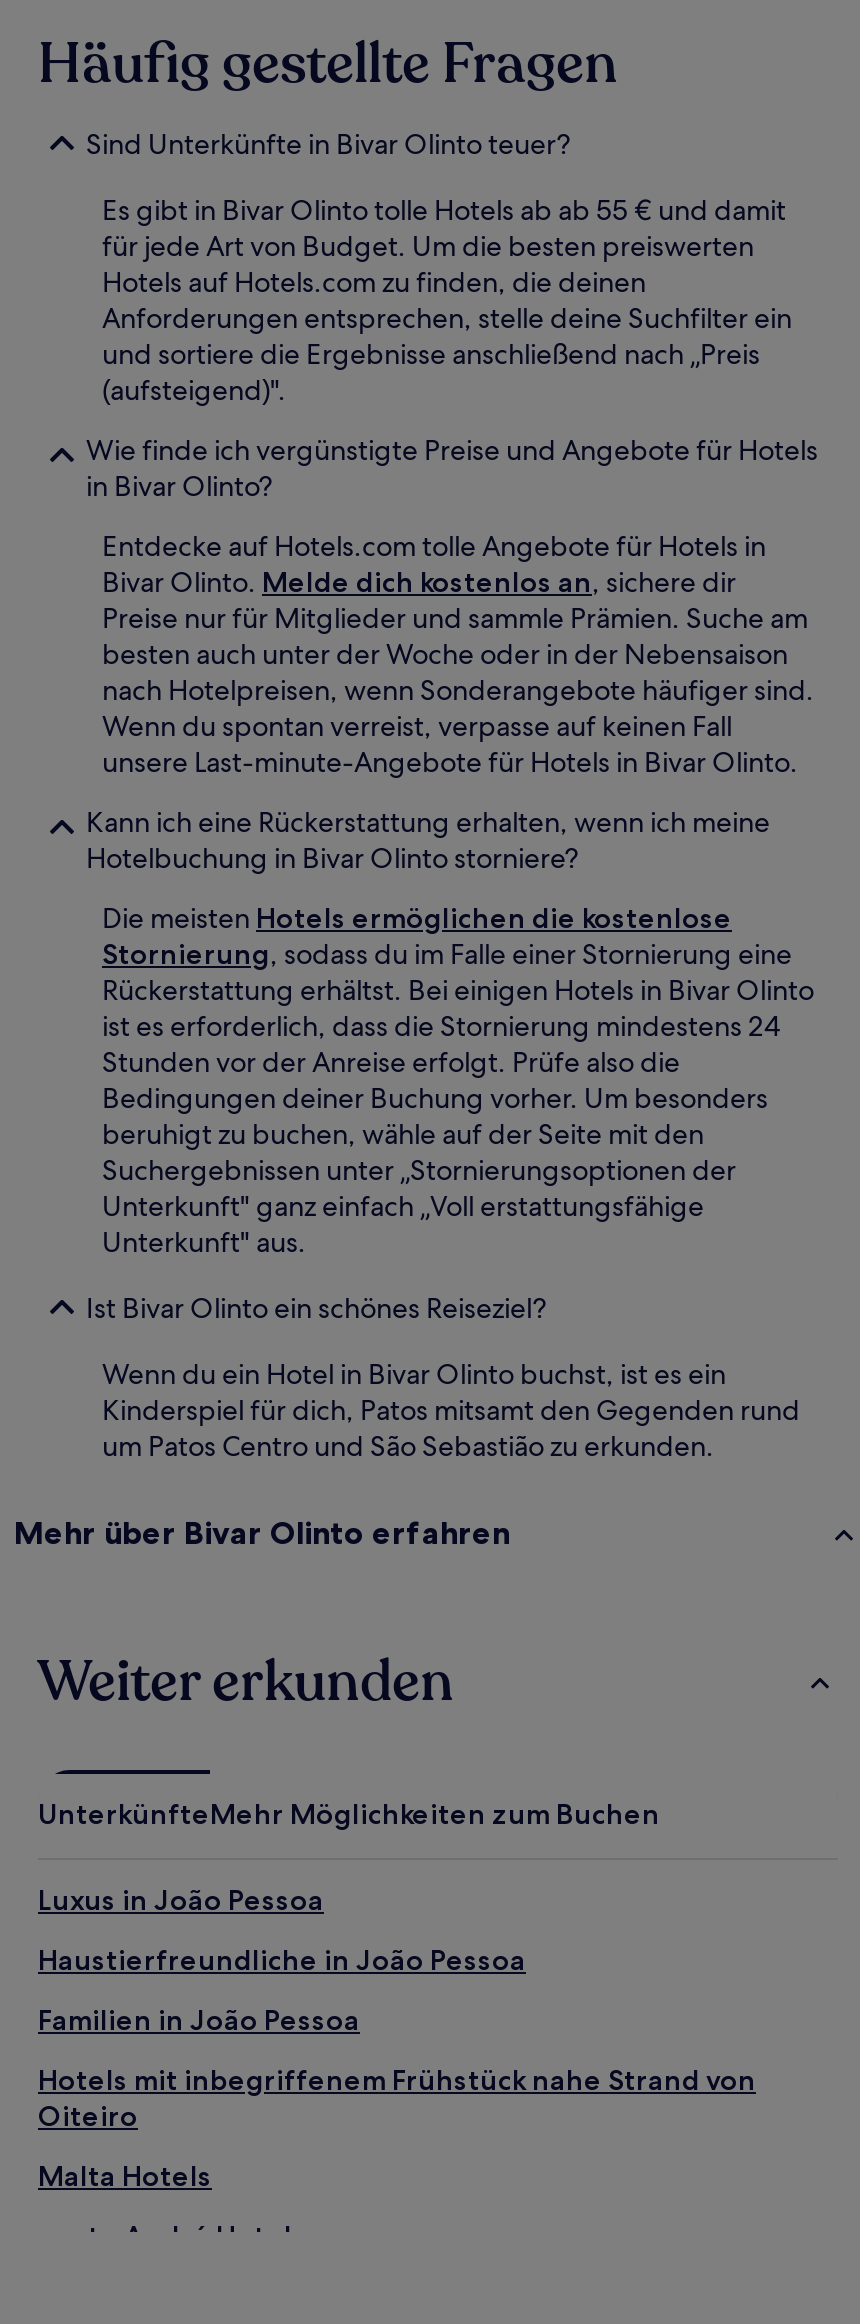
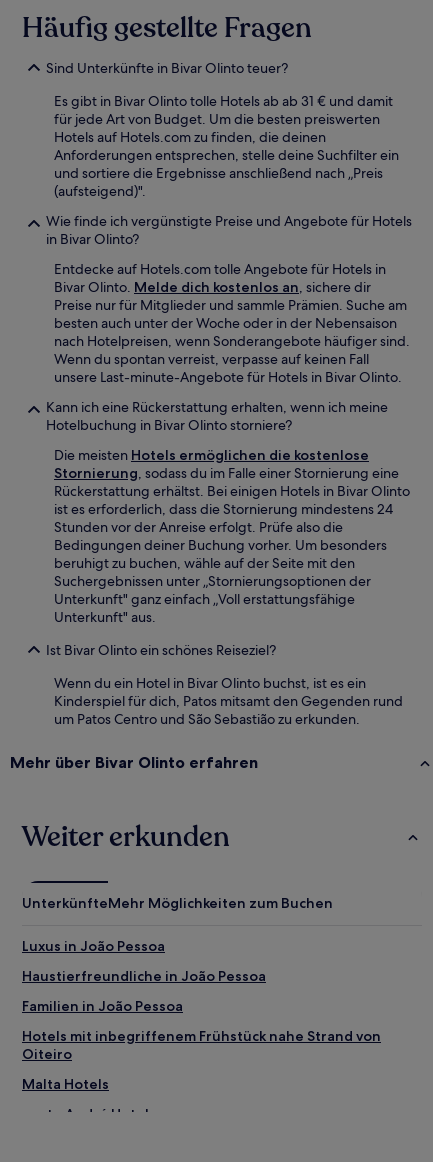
[102,191,786,227] Es gibt in Bivar Olinto tolle Hotels ab ab 55 € und damit -> [54,91,393,109] Es gibt in Bivar Olinto tolle Hotels ab ab 31 € und damit

